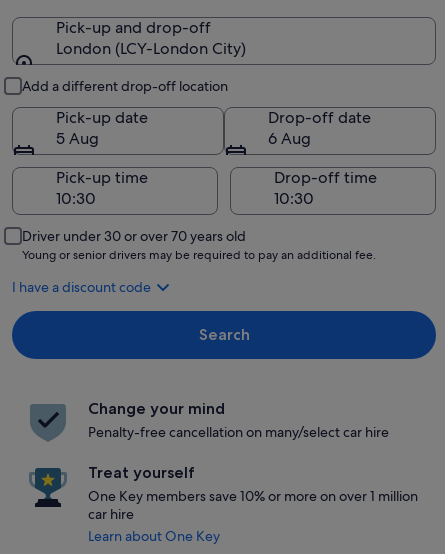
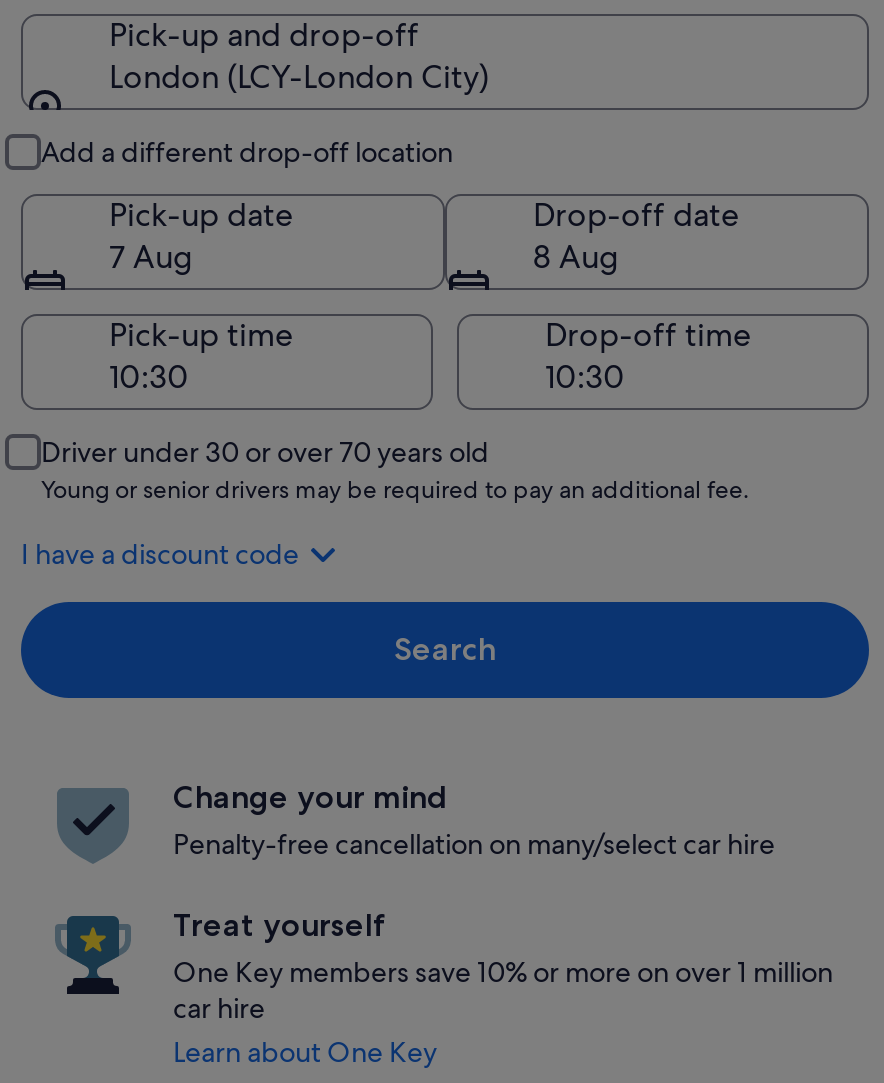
[56,128,99,149] 5 Aug -> [109,236,193,278] 7 Aug
[268,128,311,149] 6 Aug -> [533,236,619,278] 8 Aug

